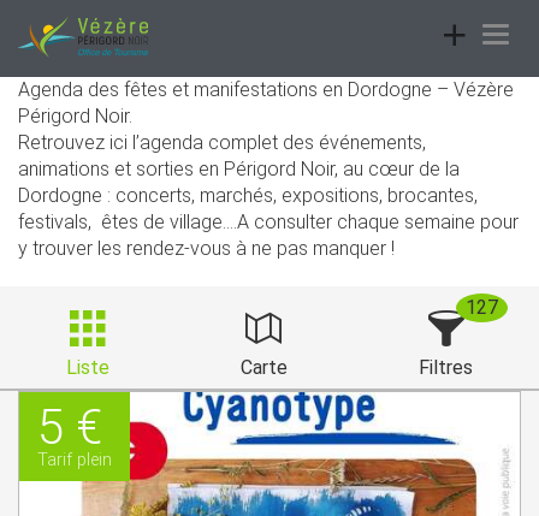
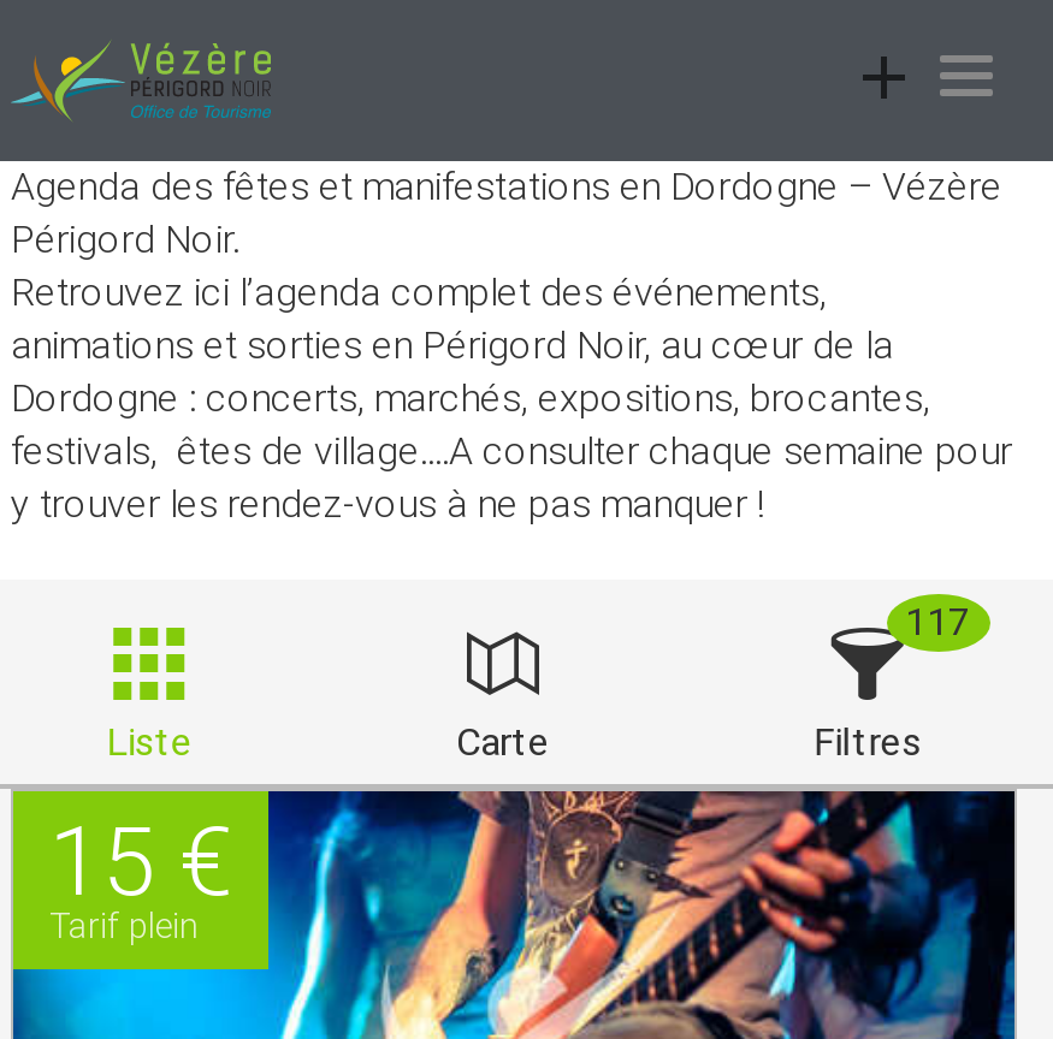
[465,296,497,319] 127 -> [905,599,970,645] 117
[37,399,102,456] 5 € -> [49,806,232,919] 15 €

